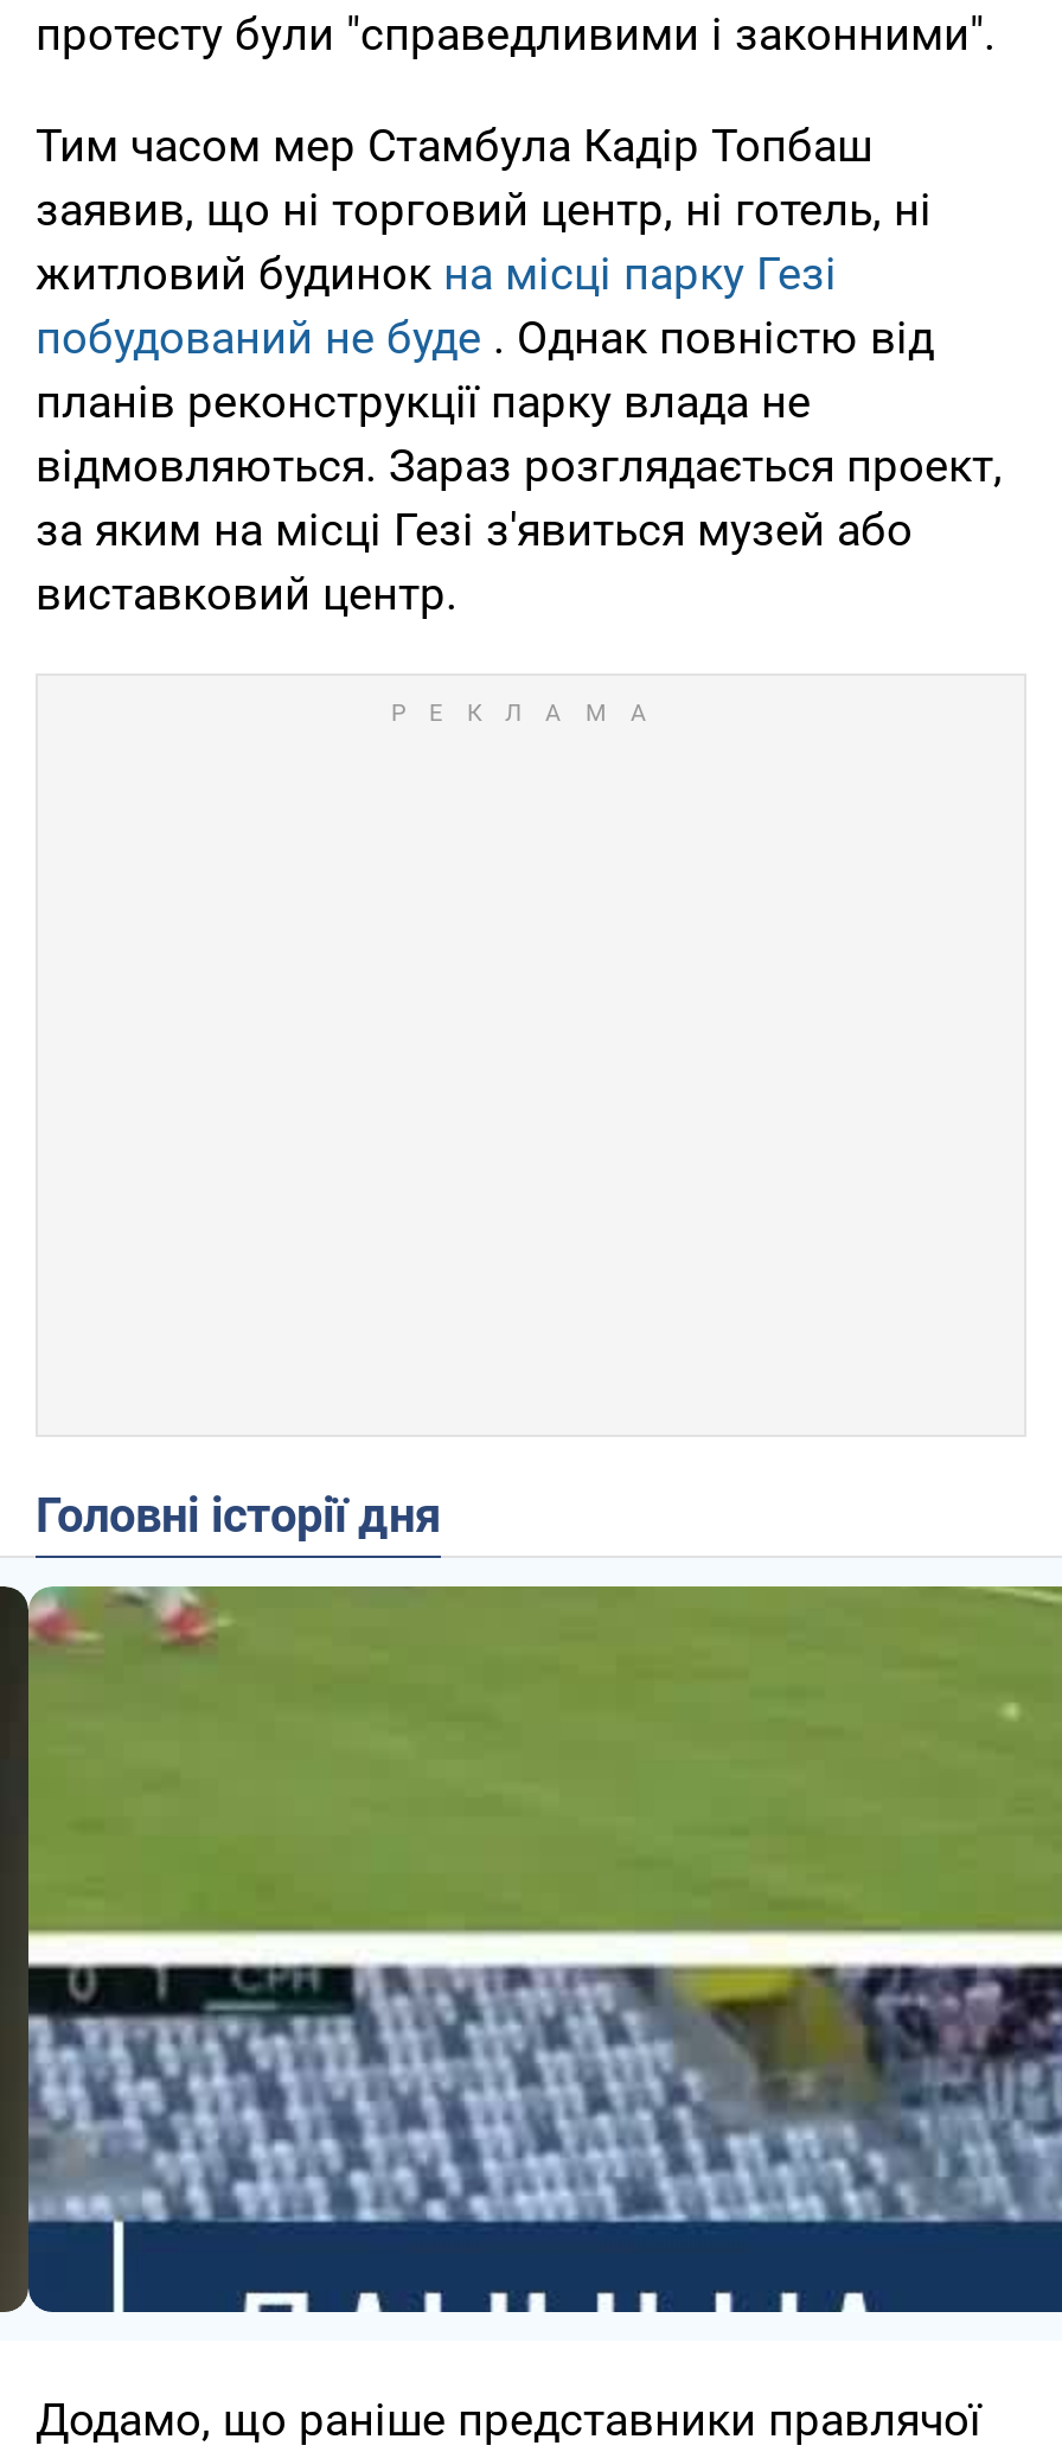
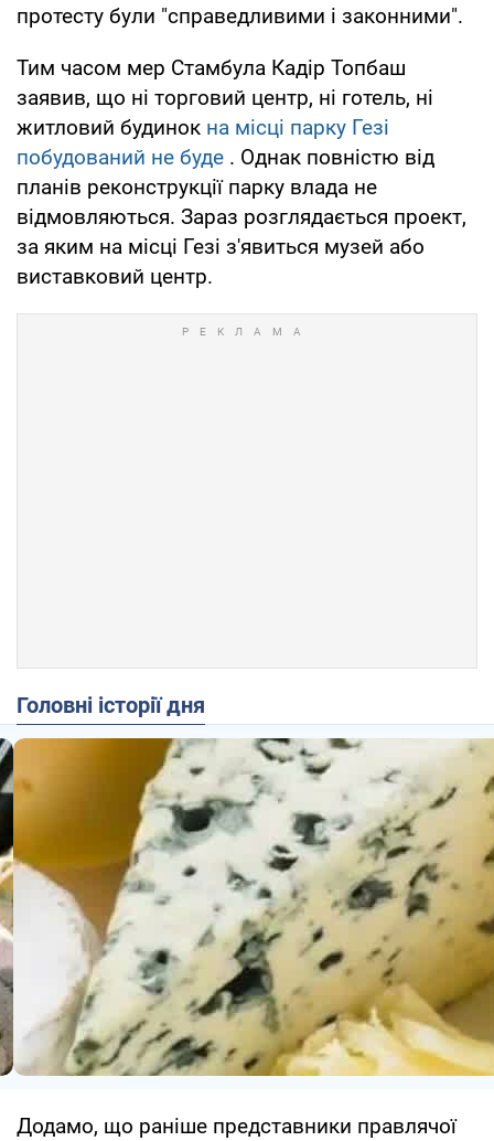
[7,1584,1055,2314] [image] -> [3,737,491,1077] [image]

